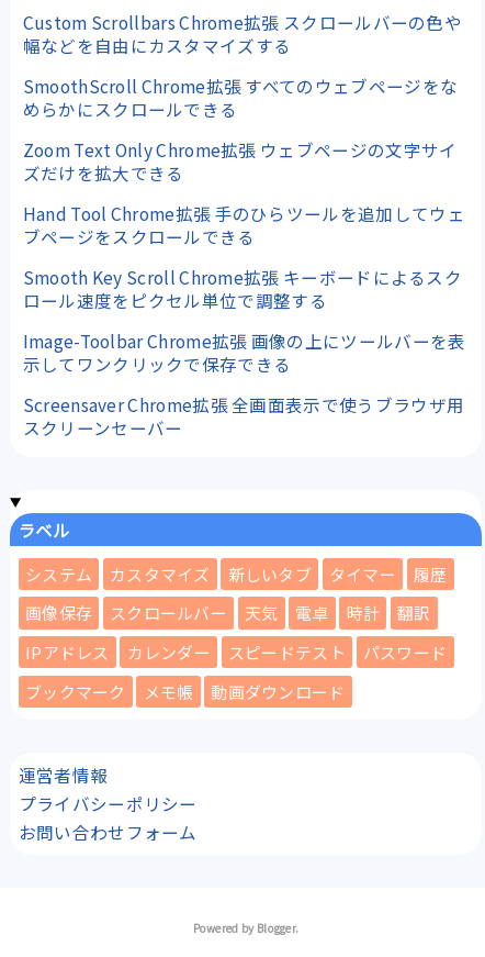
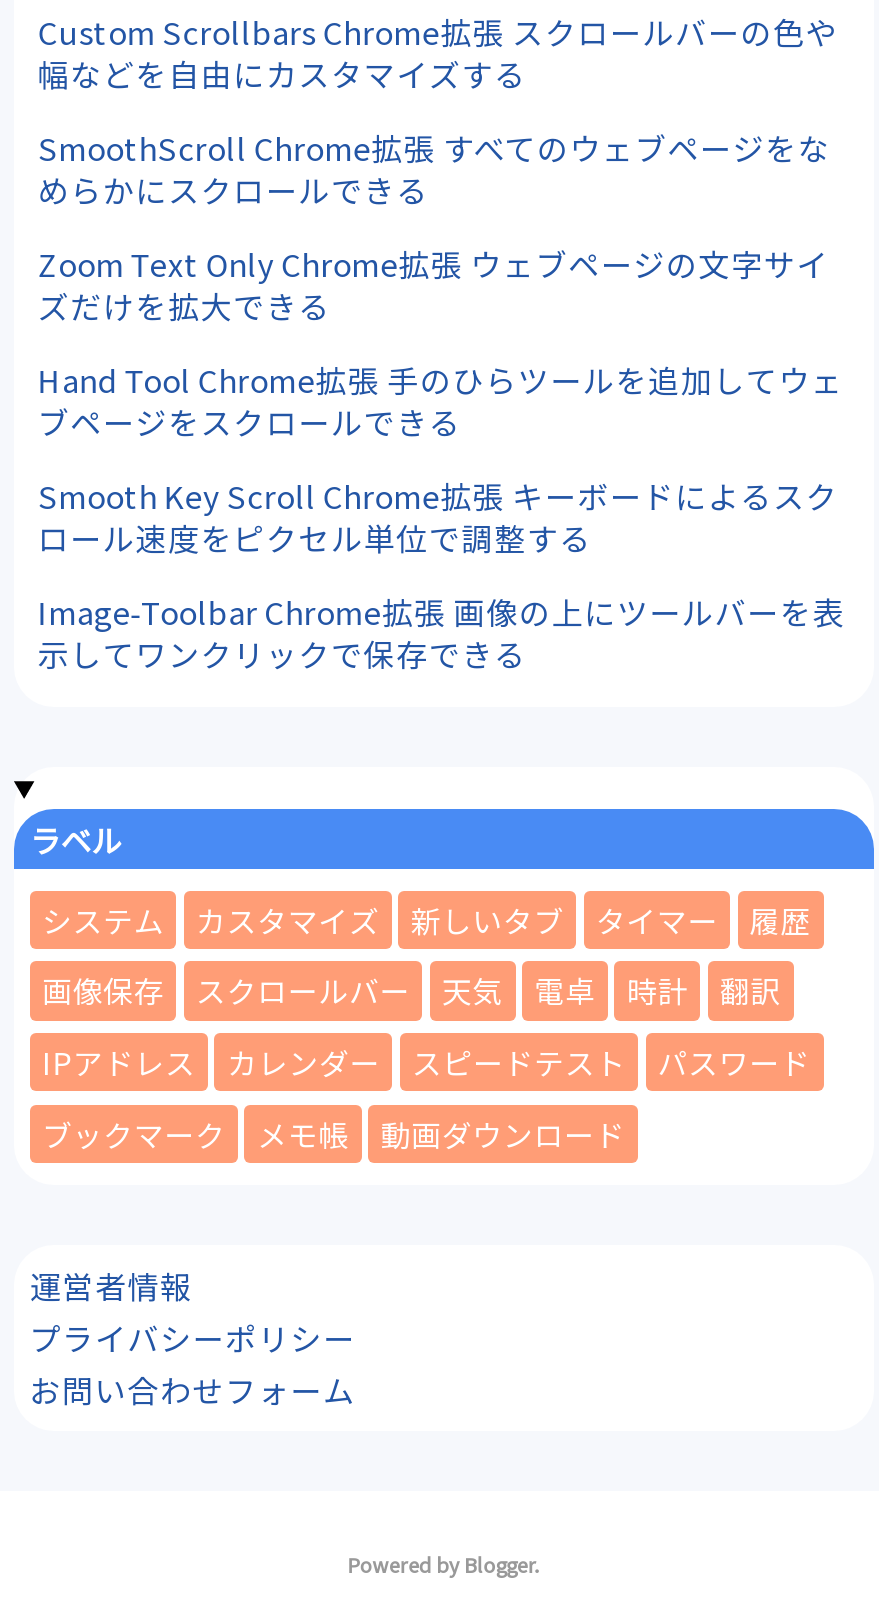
[23,392,464,439] Screensaver Chrome拡張 全画面表示で使うブラウザ用 | スクリーンセーバー -> none

